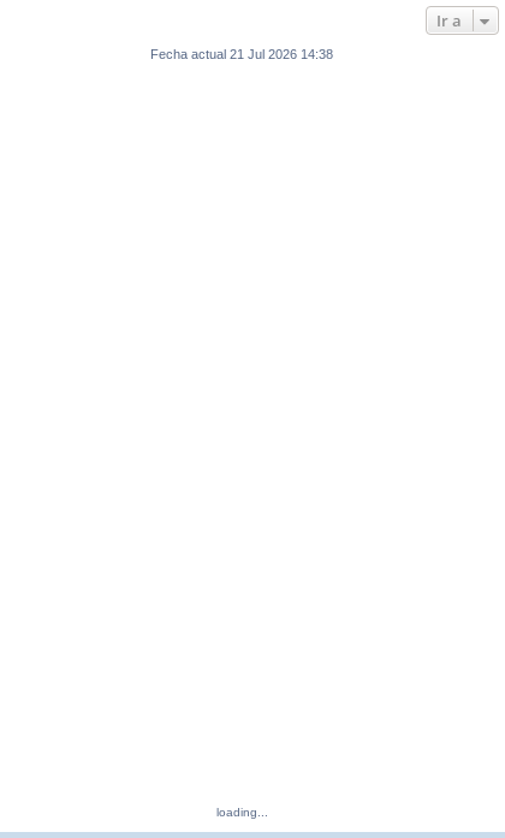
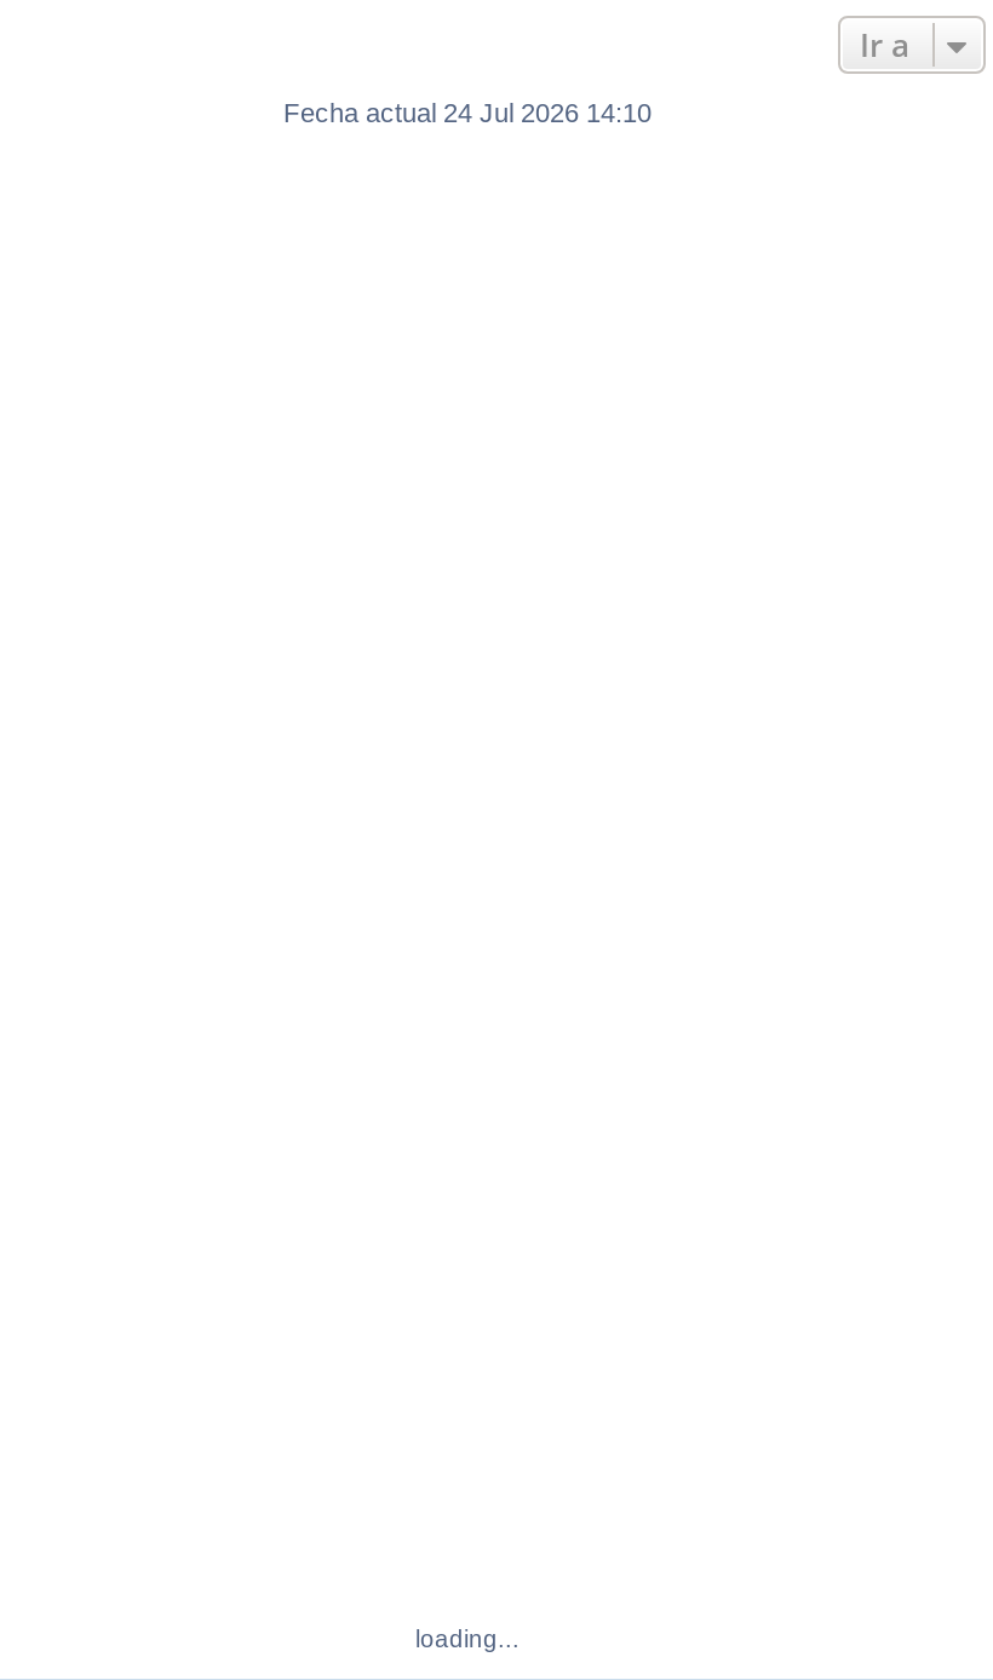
[150,47,333,62] Fecha actual 21 Jul 2026 14:38 -> [283,99,652,128] Fecha actual 24 Jul 2026 14:10

